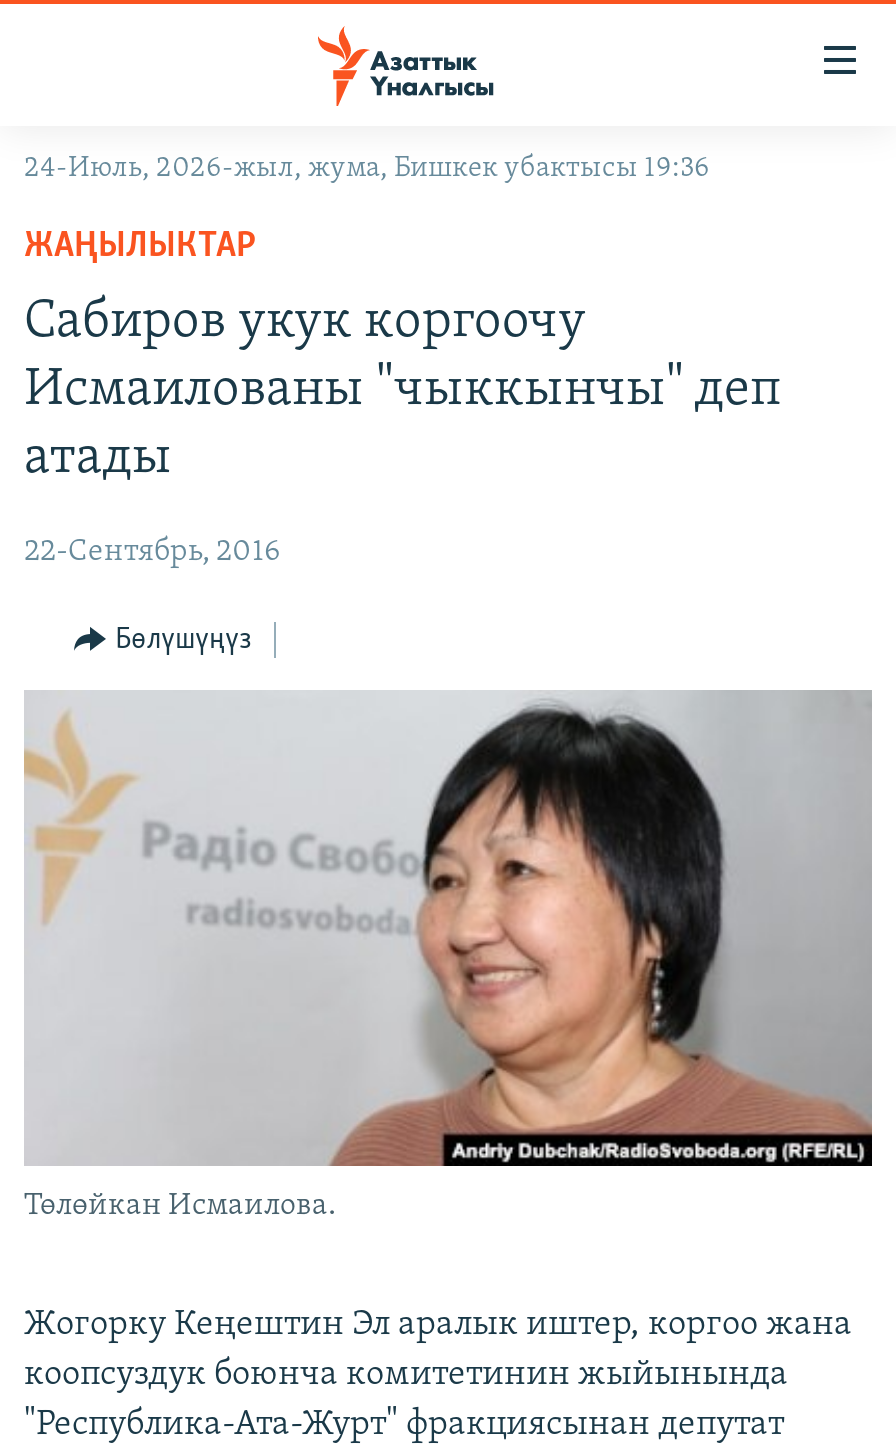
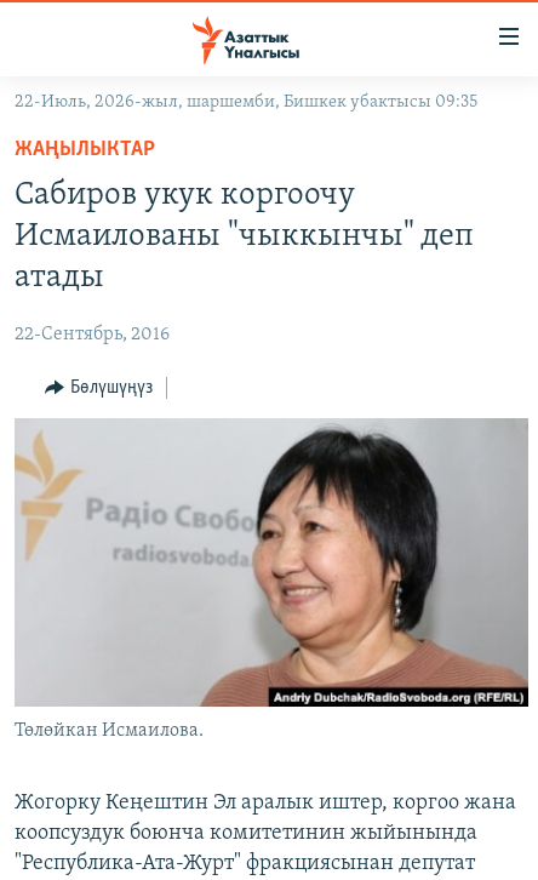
[24,154,710,184] 24-Июль, 2026-жыл, жума, Бишкек убактысы 19:36 -> [15,93,479,112] 22-Июль, 2026-жыл, шаршемби, Бишкек убактысы 09:35

